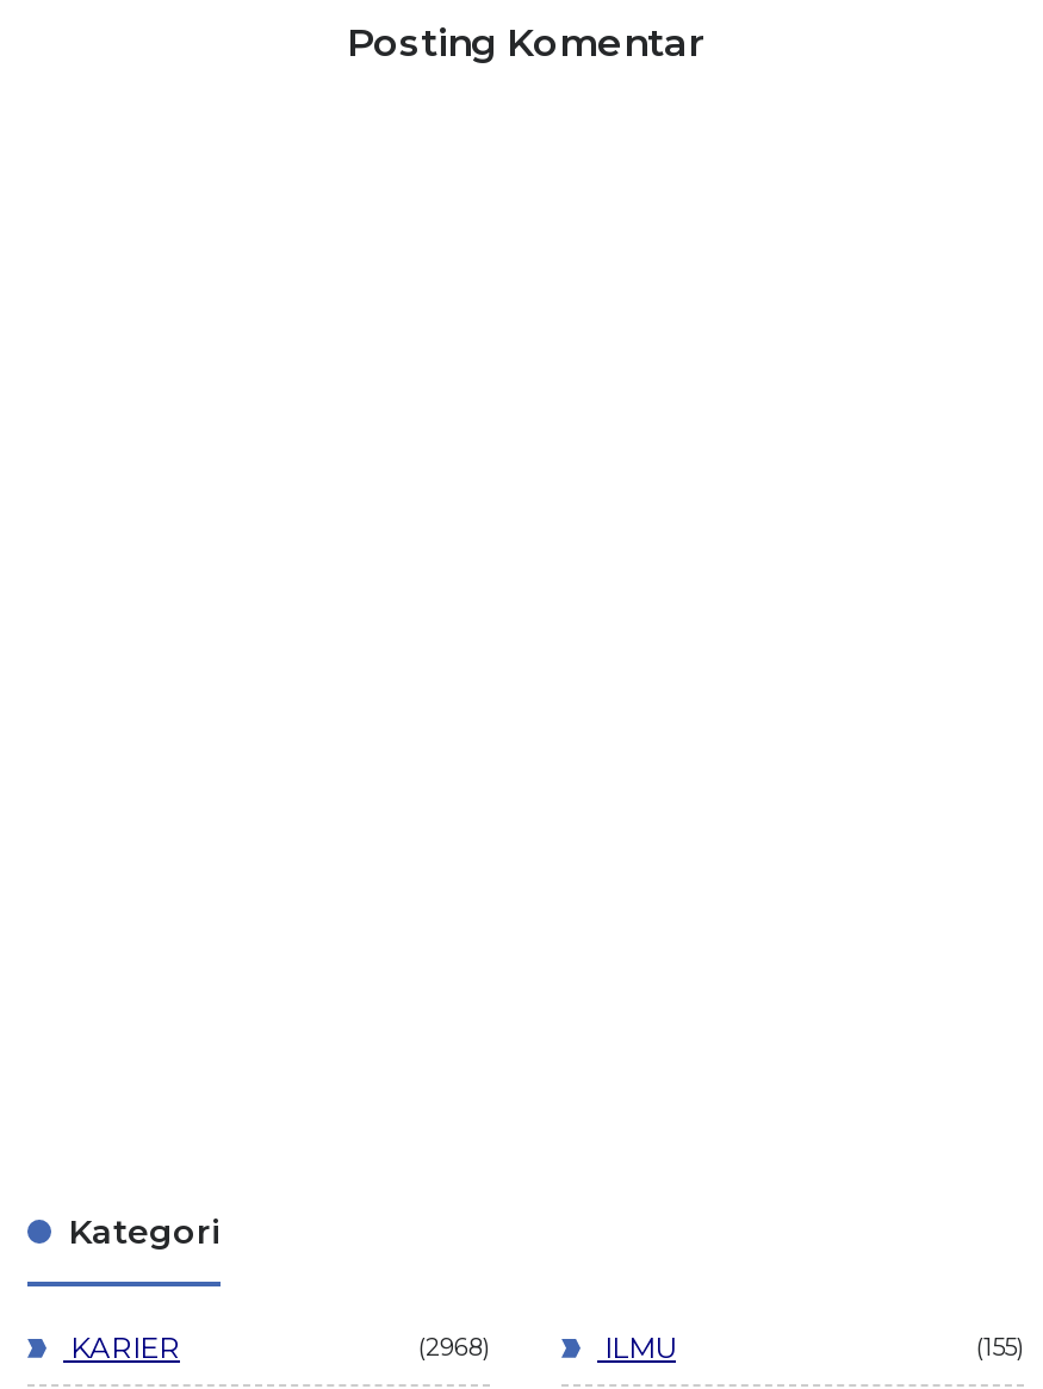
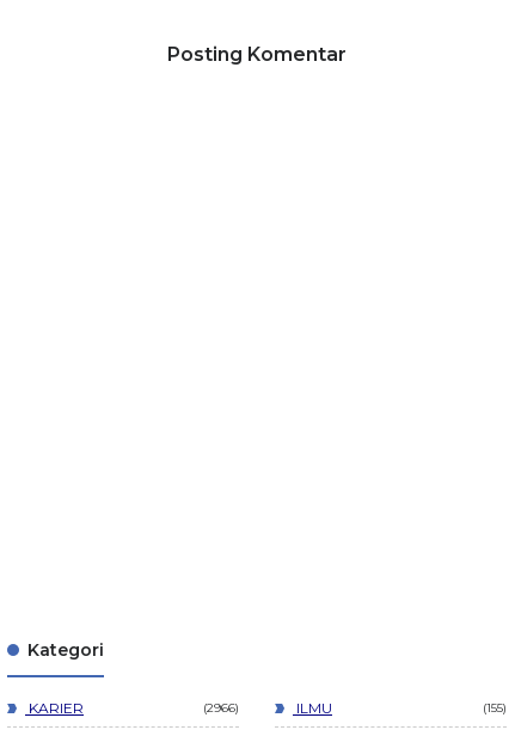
[426,1332,483,1363] 2968 -> [207,700,235,716] 2966

